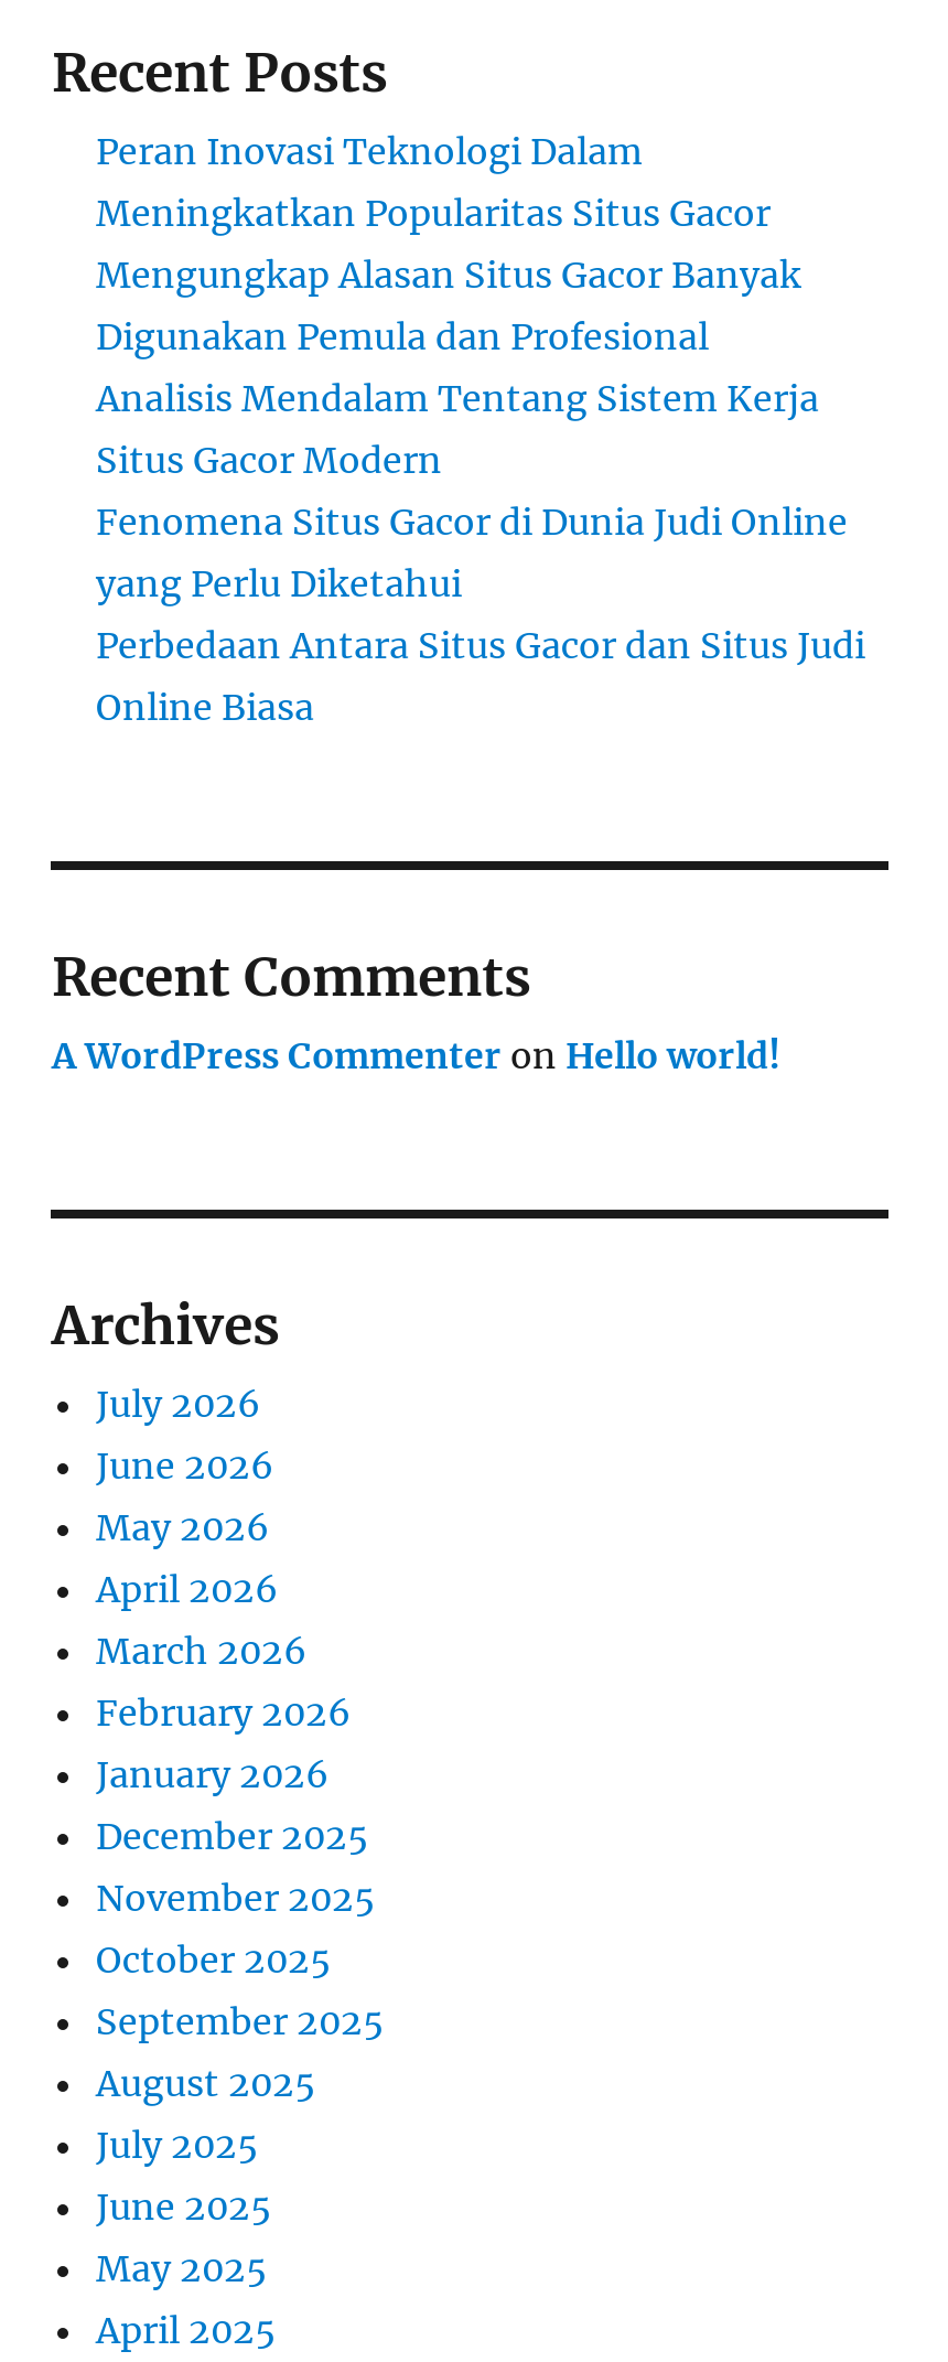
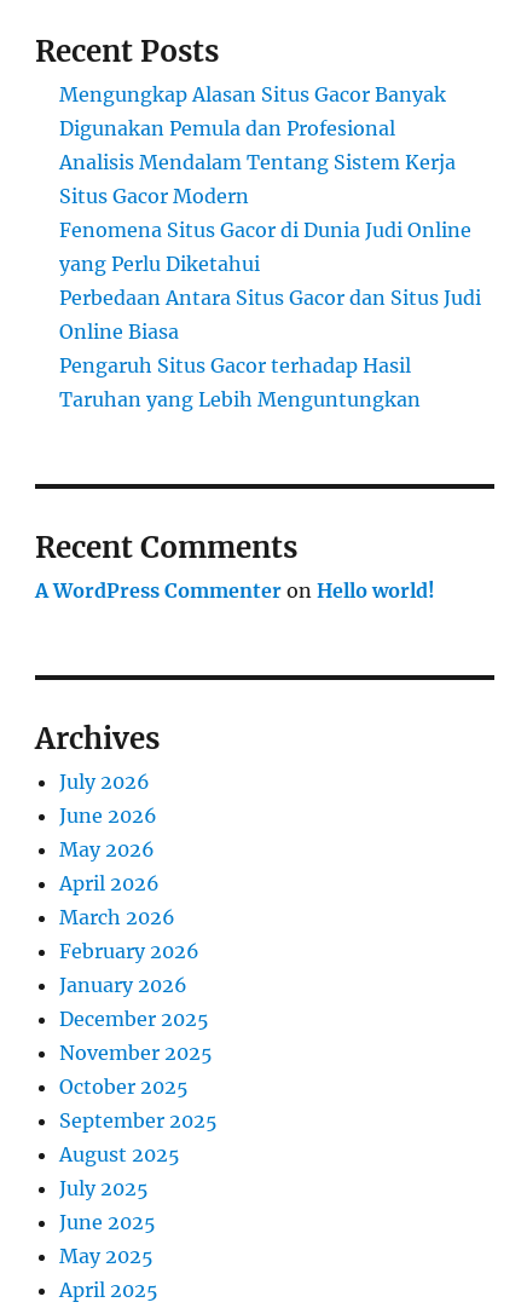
[96,129,771,235] Peran Inovasi Teknologi Dalam | Meningkatkan Popularitas Situs Gacor -> none
moved [96,253,865,729] -> [60,82,482,344]: Mengungkap Alasan Situs Gacor Banyak | Digunakan Pemula dan Profesional | Analisis Mendalam Tentang Sistem Kerja | Situs Gacor Modern | Fenomena Situs Gacor di Dunia Judi Online | yang Perlu Diketahui | Perbedaan Antara Situs Gacor dan Situs Judi | Online Biasa
none -> [60,353,421,411] Pengaruh Situs Gacor terhadap Hasil | Taruhan yang Lebih Menguntungkan

